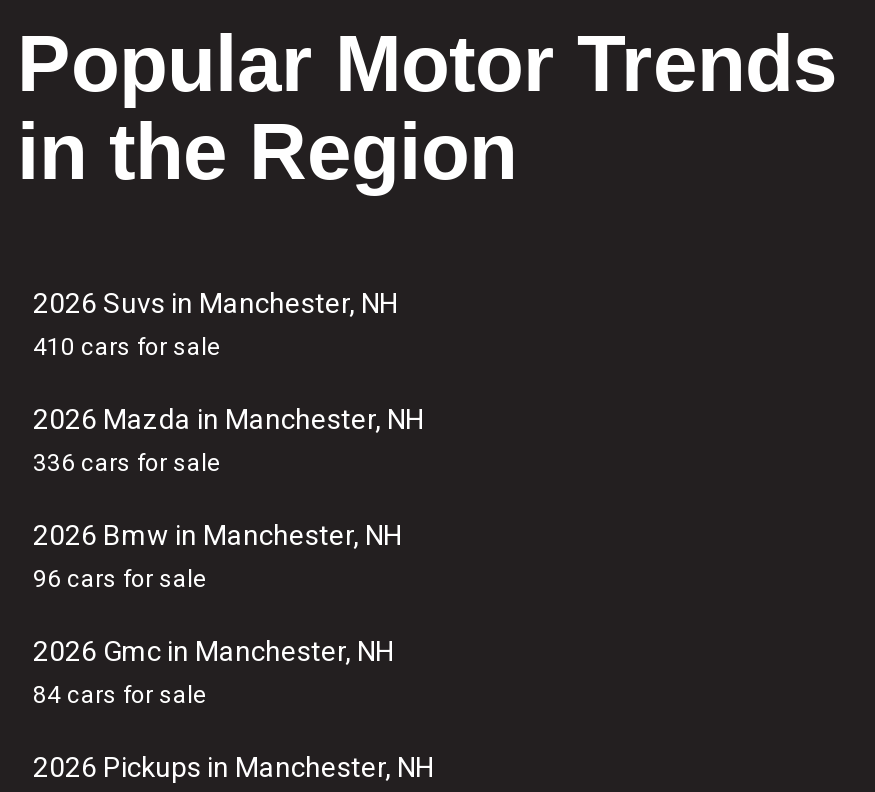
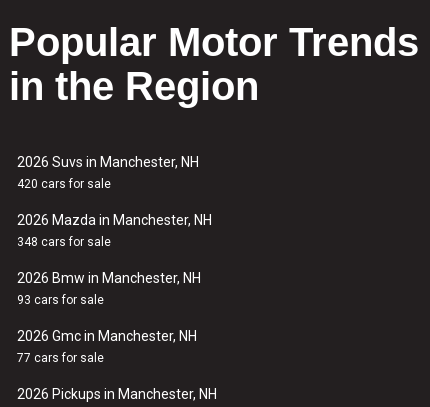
[33,333,221,361] 410 cars for sale -> [17,177,111,191] 420 cars for sale
[33,449,221,477] 336 cars for sale -> [17,235,111,249] 348 cars for sale
[33,565,207,593] 96 cars for sale -> [17,293,104,307] 93 cars for sale
[33,681,207,709] 84 cars for sale -> [17,351,104,365] 77 cars for sale

